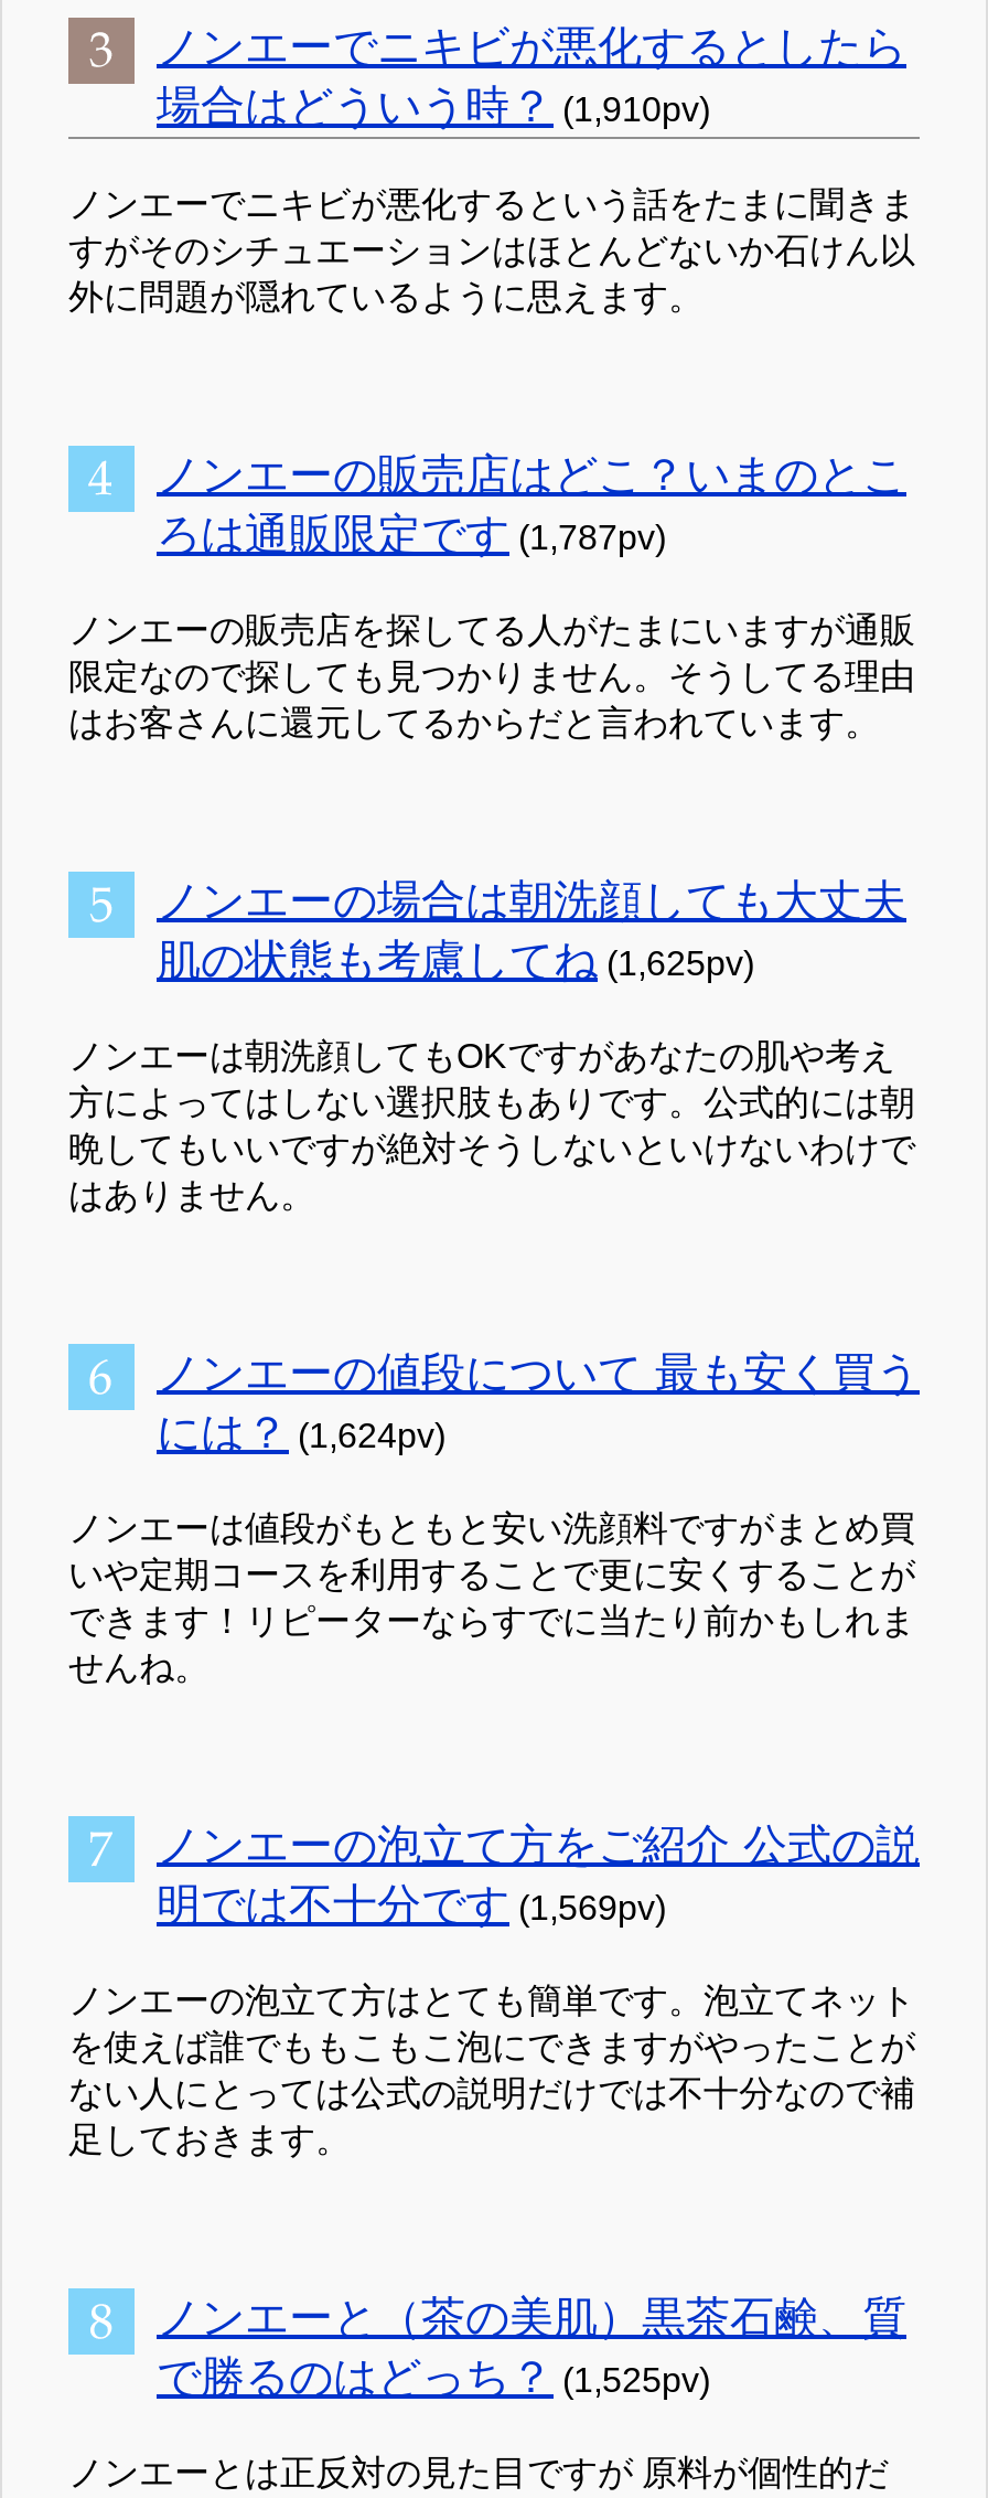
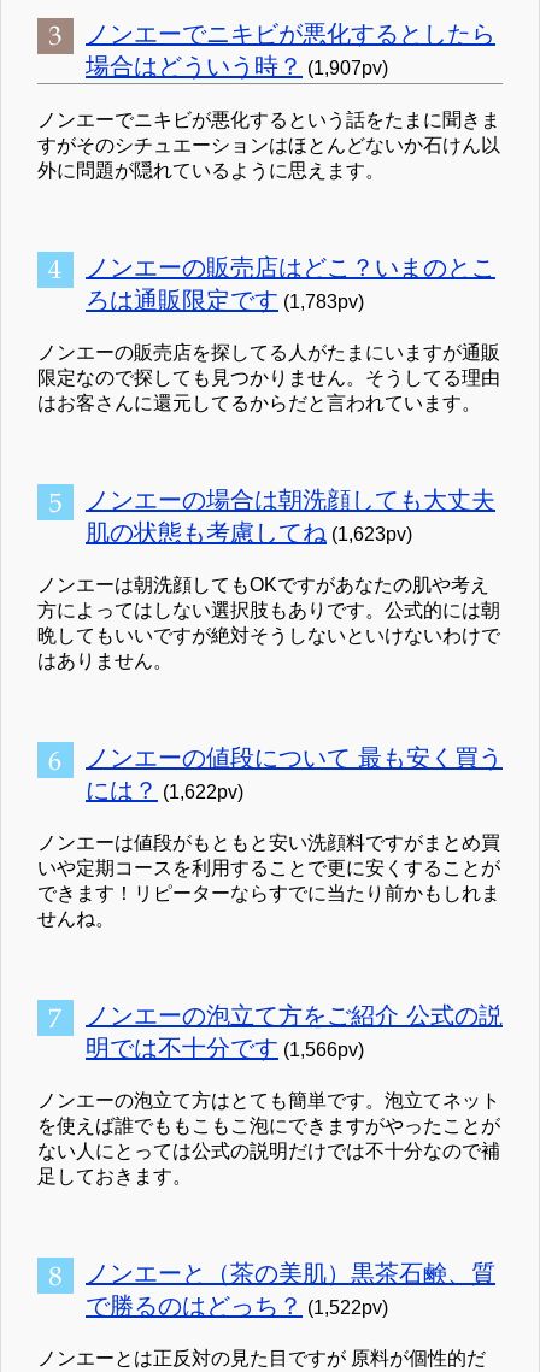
[157,82,710,131] 場合はどういう時？(1,910pv) -> [86,53,388,80] 場合はどういう時？(1,907pv)
[157,510,666,559] ろは通販限定です(1,787pv) -> [86,287,364,314] ろは通販限定です(1,783pv)
[157,936,754,985] 肌の状態も考慮してね(1,625pv) -> [86,520,412,546] 肌の状態も考慮してね(1,623pv)
[157,1409,445,1457] には？(1,624pv) -> [86,777,243,804] には？(1,622pv)
[157,1881,666,1929] 明では不十分です(1,569pv) -> [86,1035,364,1062] 明では不十分です(1,566pv)
[157,2353,710,2402] で勝るのはどっち？(1,525pv) -> [86,1293,388,1319] で勝るのはどっち？(1,522pv)

